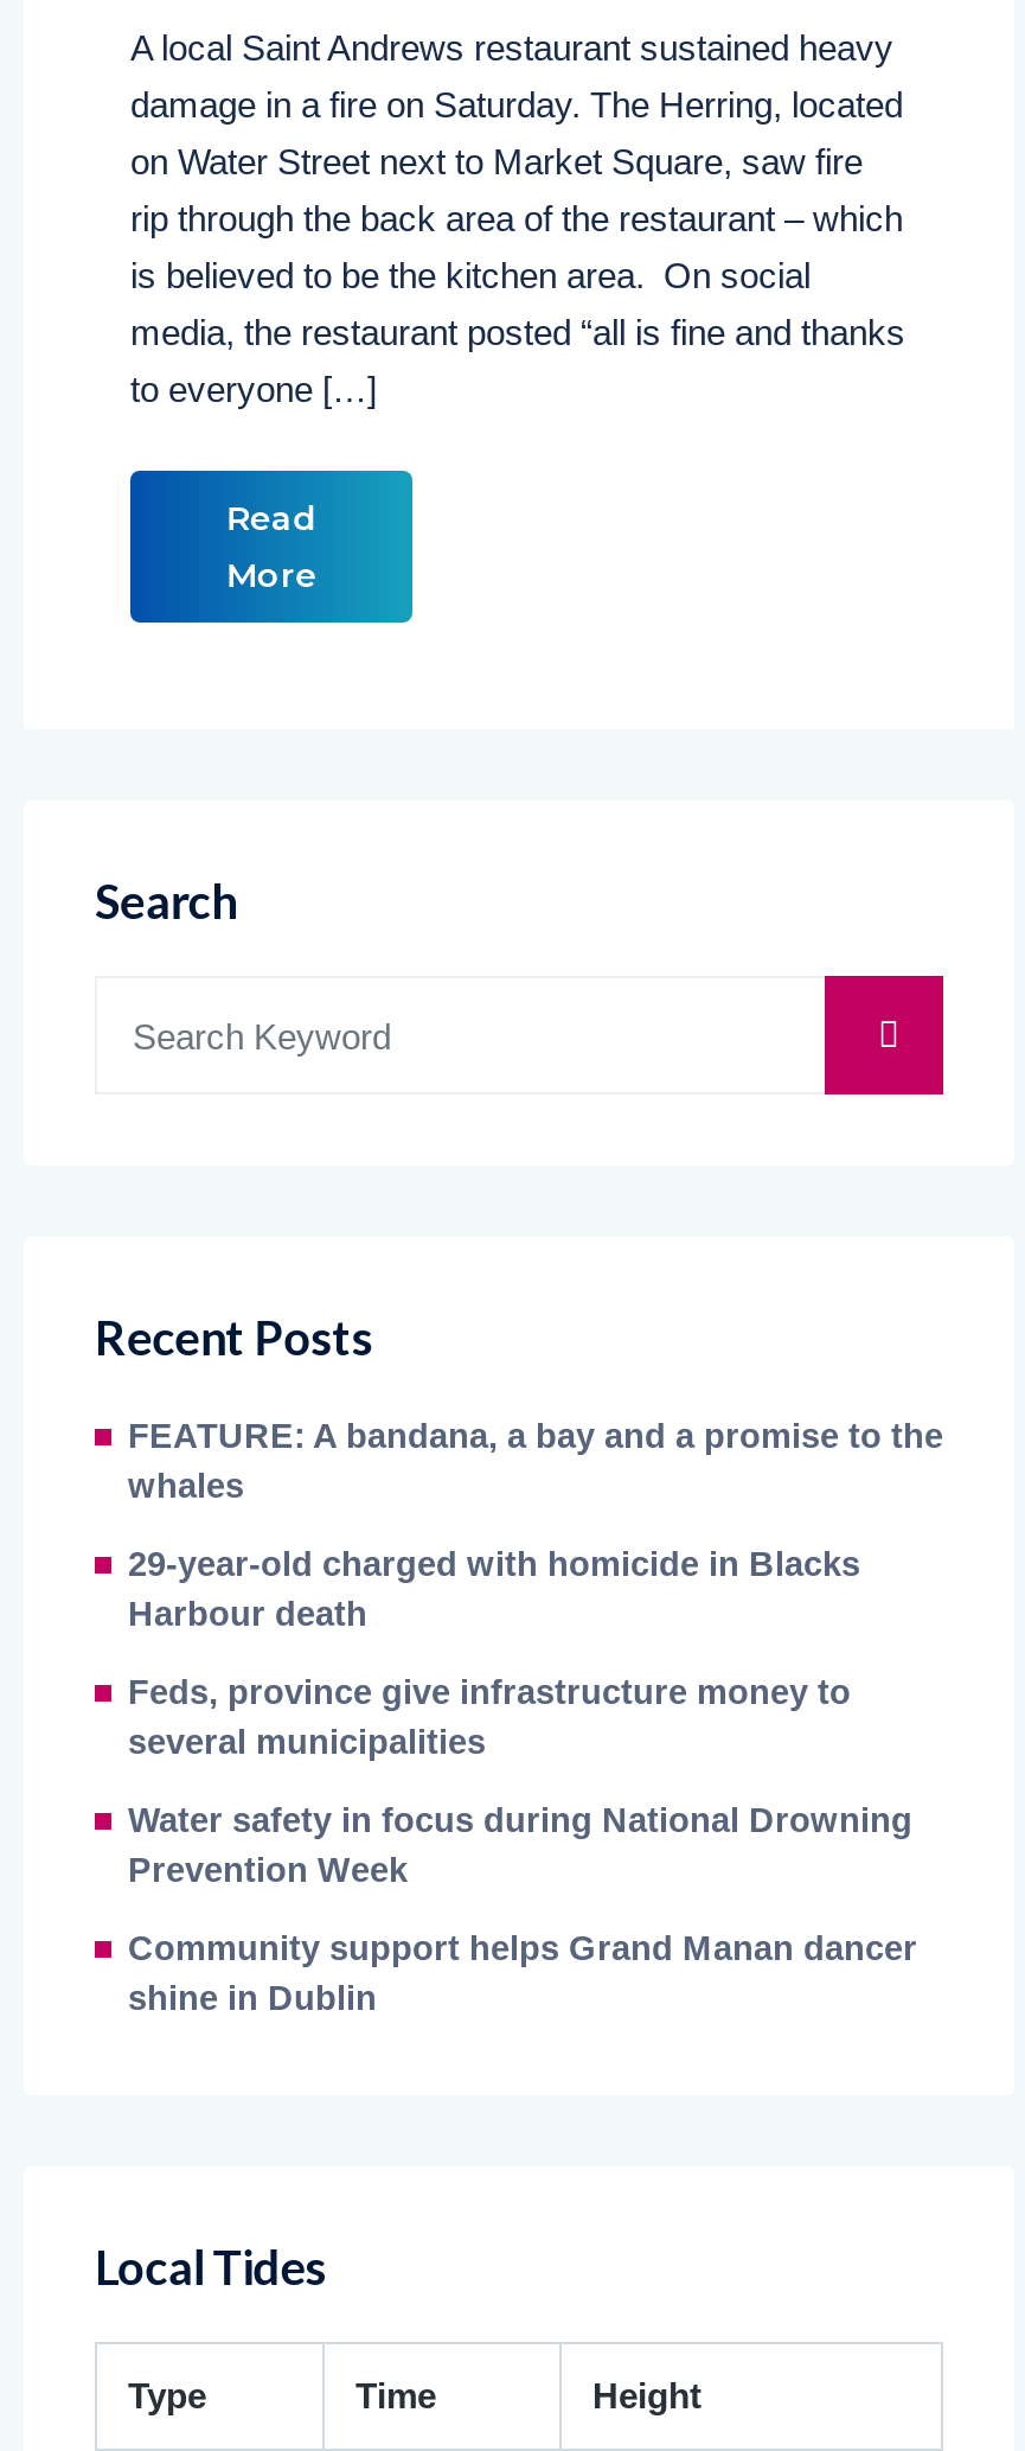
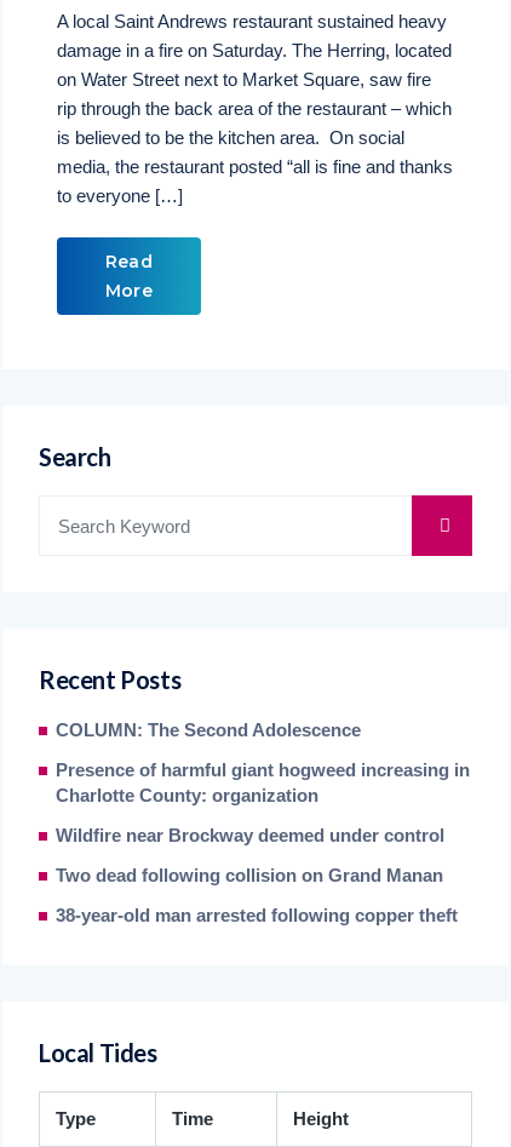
[128,1417,943,1505] FEATURE: A bandana, a bay and a promise to the | whales -> [56,721,361,740] COLUMN: The Second Adolescence
[128,1546,860,1633] 29-year-old charged with homicide in Blacks | Harbour death -> [56,761,470,806] Presence of harmful giant hogweed increasing in | Charlotte County: organization
[128,1674,851,1761] Feds, province give infrastructure money to | several municipalities -> [56,826,444,846] Wildfire near Brockway deemed under control
[128,1802,912,1889] Water safety in focus during National Drowning | Prevention Week -> [56,866,443,886] Two dead following collision on Grand Manan
[128,1930,917,2017] Community support helps Grand Manan dancer | shine in Dublin -> [56,906,458,926] 38-year-old man arrested following copper theft

